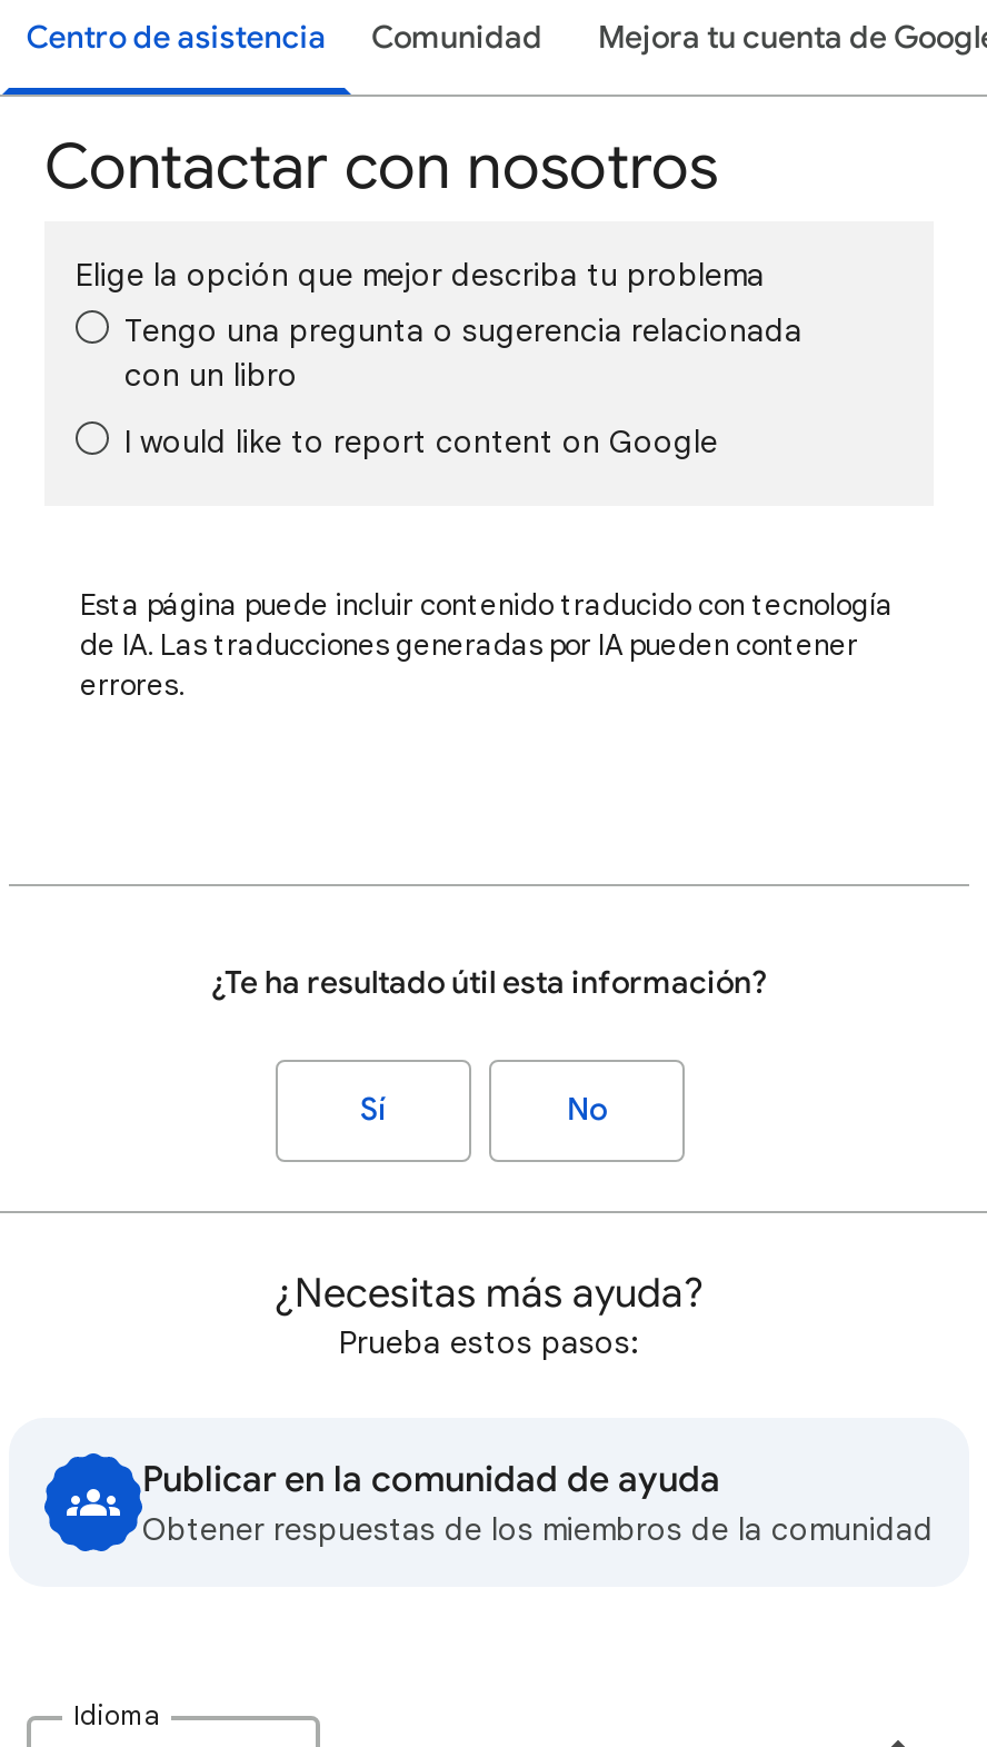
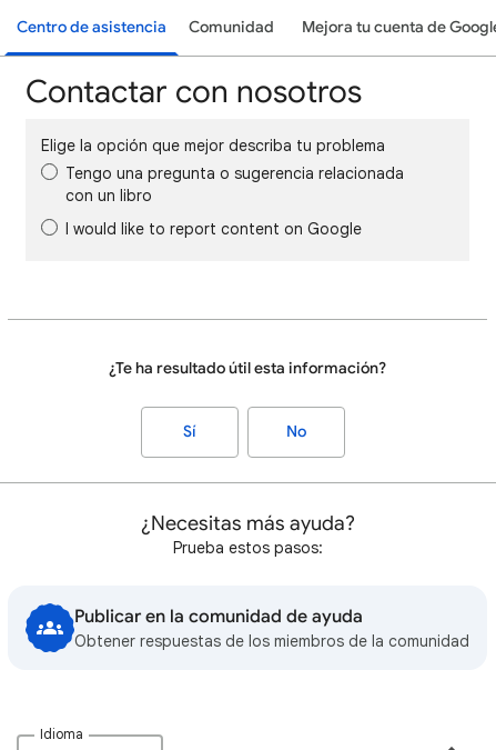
[80,586,894,704] Esta página puede incluir contenido traducido con tecnología | de IA. Las traducciones generadas por IA pueden contener | errores. -> none

